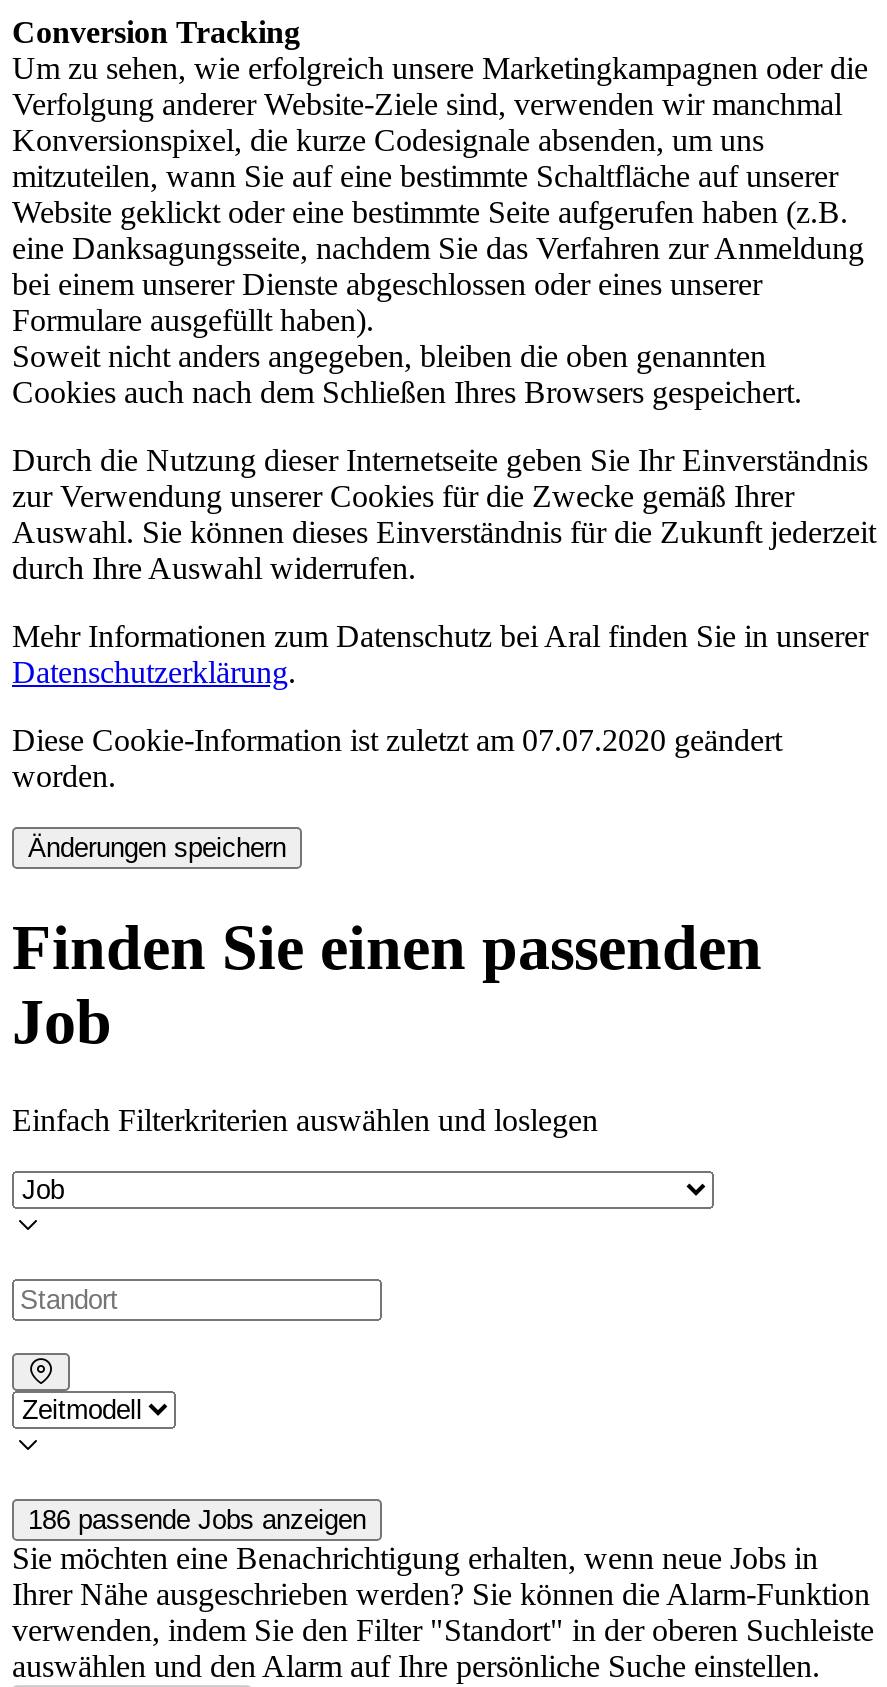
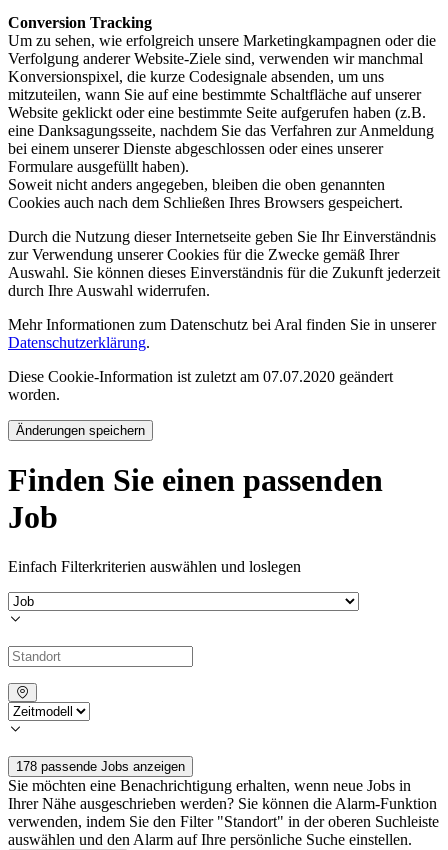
[28,1504,366,1534] 186 passende Jobs anzeigen -> [16,759,185,774] 178 passende Jobs anzeigen

